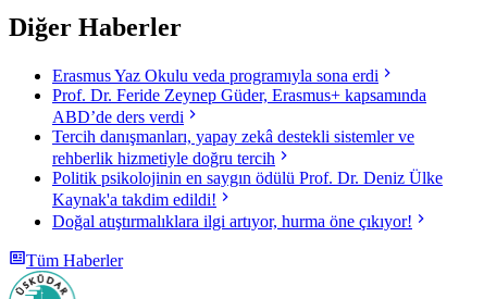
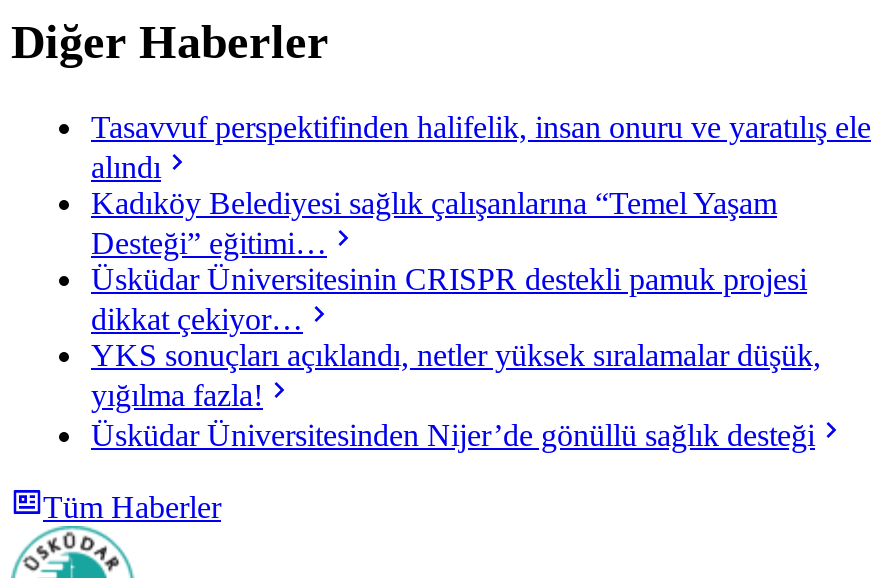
[52,66,443,230] Erasmus Yaz Okulu veda programıyla sona erdi | Prof. Dr. Feride Zeynep Güder, Erasmus+ kapsamında | ABD’de ders verdi | Tercih danışmanları, yapay zekâ destekli sistemler ve | rehberlik hizmetiyle doğru tercih | Politik psikolojinin en saygın ödülü Prof. Dr. Deniz Ülke | Kaynak'a takdim edildi! | Doğal atıştırmalıklara ilgi artıyor, hurma öne çıkıyor! -> [91,109,871,451] Tasavvuf perspektifinden halifelik, insan onuru ve yaratılış ele | alındı | Kadıköy Belediyesi sağlık çalışanlarına “Temel Yaşam | Desteği” eğitimi… | Üsküdar Üniversitesinin CRISPR destekli pamuk projesi | dikkat çekiyor… | YKS sonuçları açıklandı, netler yüksek sıralamalar düşük, | yığılma fazla! | Üsküdar Üniversitesinden Nijer’de gönüllü sağlık desteği

